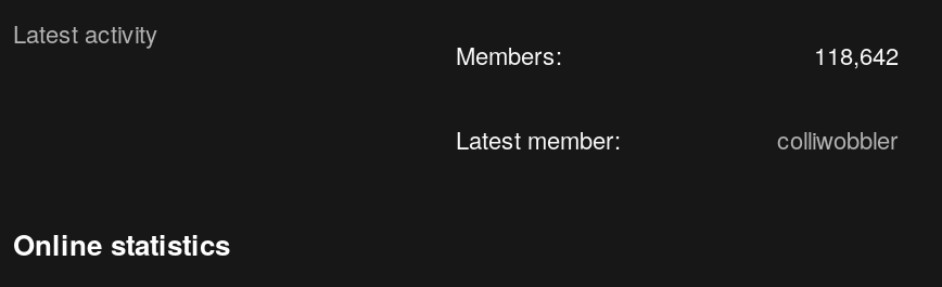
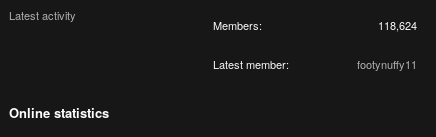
[814,37,899,72] 118,642 -> [378,17,417,33] 118,624
[777,122,899,156] colliwobbler -> [357,56,417,72] footynuffy11

